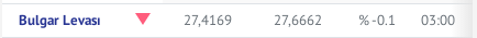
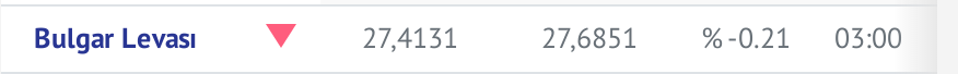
[184,11,232,29] 27,4169 -> [362,20,458,57] 27,4131
[274,11,322,29] 27,6662 -> [541,20,638,57] 27,6851
[358,11,395,29] % -0.1 -> [701,20,791,57] % -0.21

